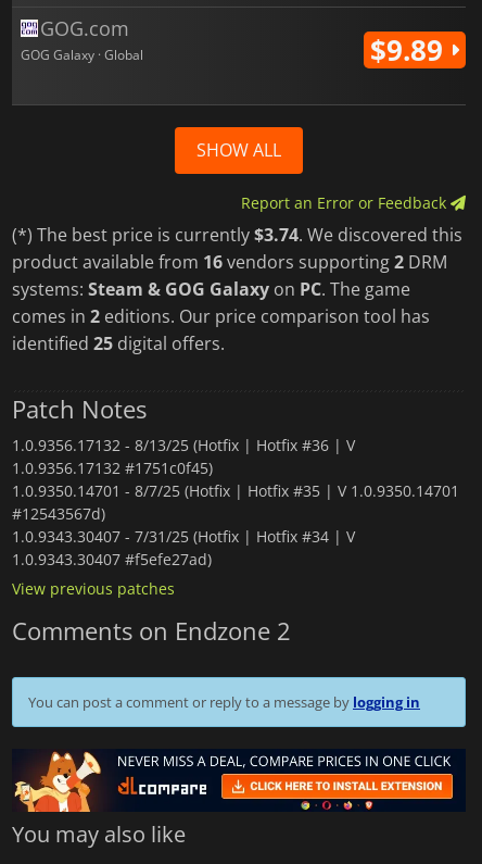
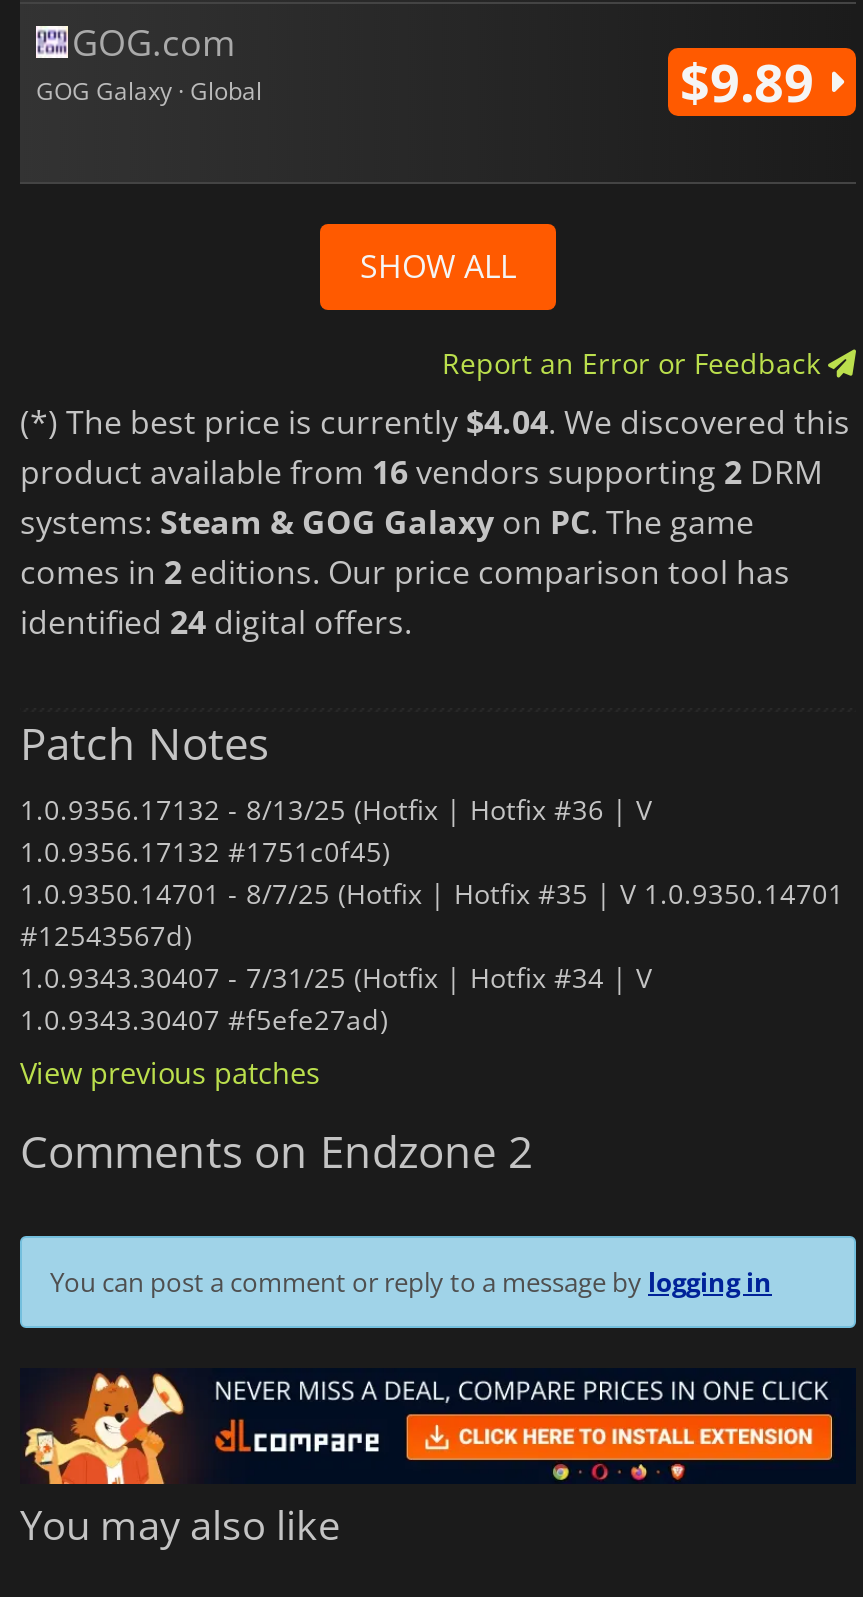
[12,222,462,246] (*) The best price is currently $3.74. We discovered this -> [20,399,850,443] (*) The best price is currently $4.04. We discovered this
[12,331,225,355] identified 25 digital offers. -> [20,599,412,643] identified 24 digital offers.

